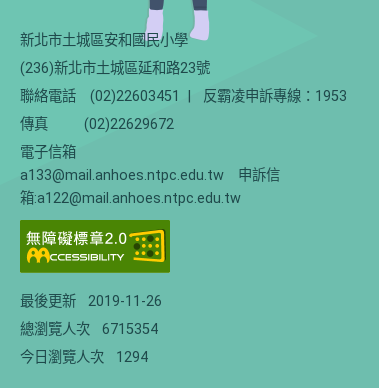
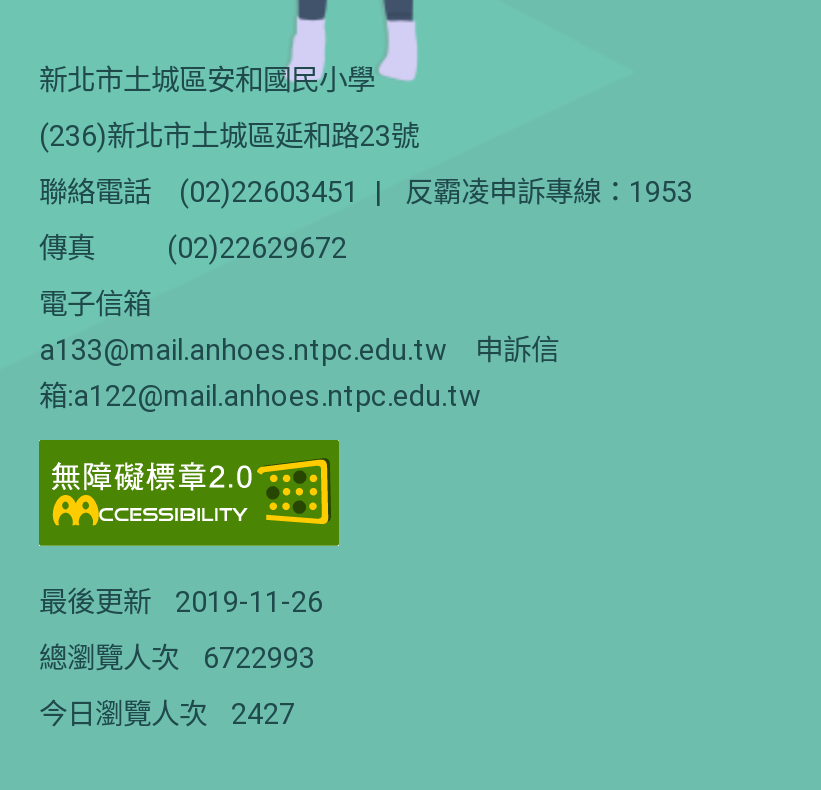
[20,321,158,338] 總瀏覽人次 6715354 -> [39,642,315,676] 總瀏覽人次 6722993
[20,349,148,366] 今日瀏覽人次 1294 -> [39,698,295,732] 今日瀏覽人次 2427

